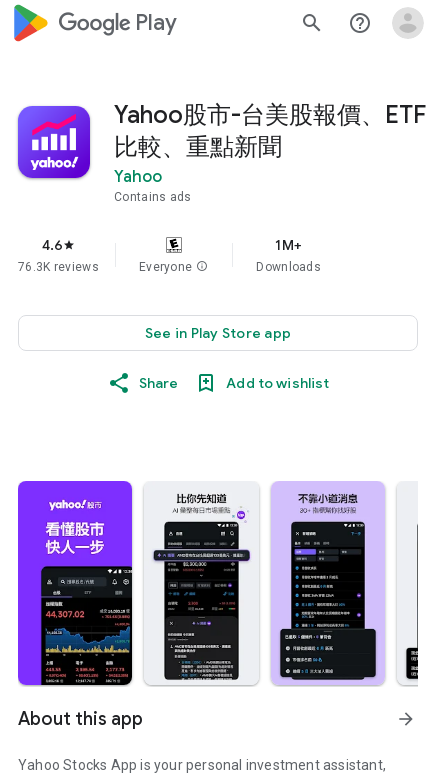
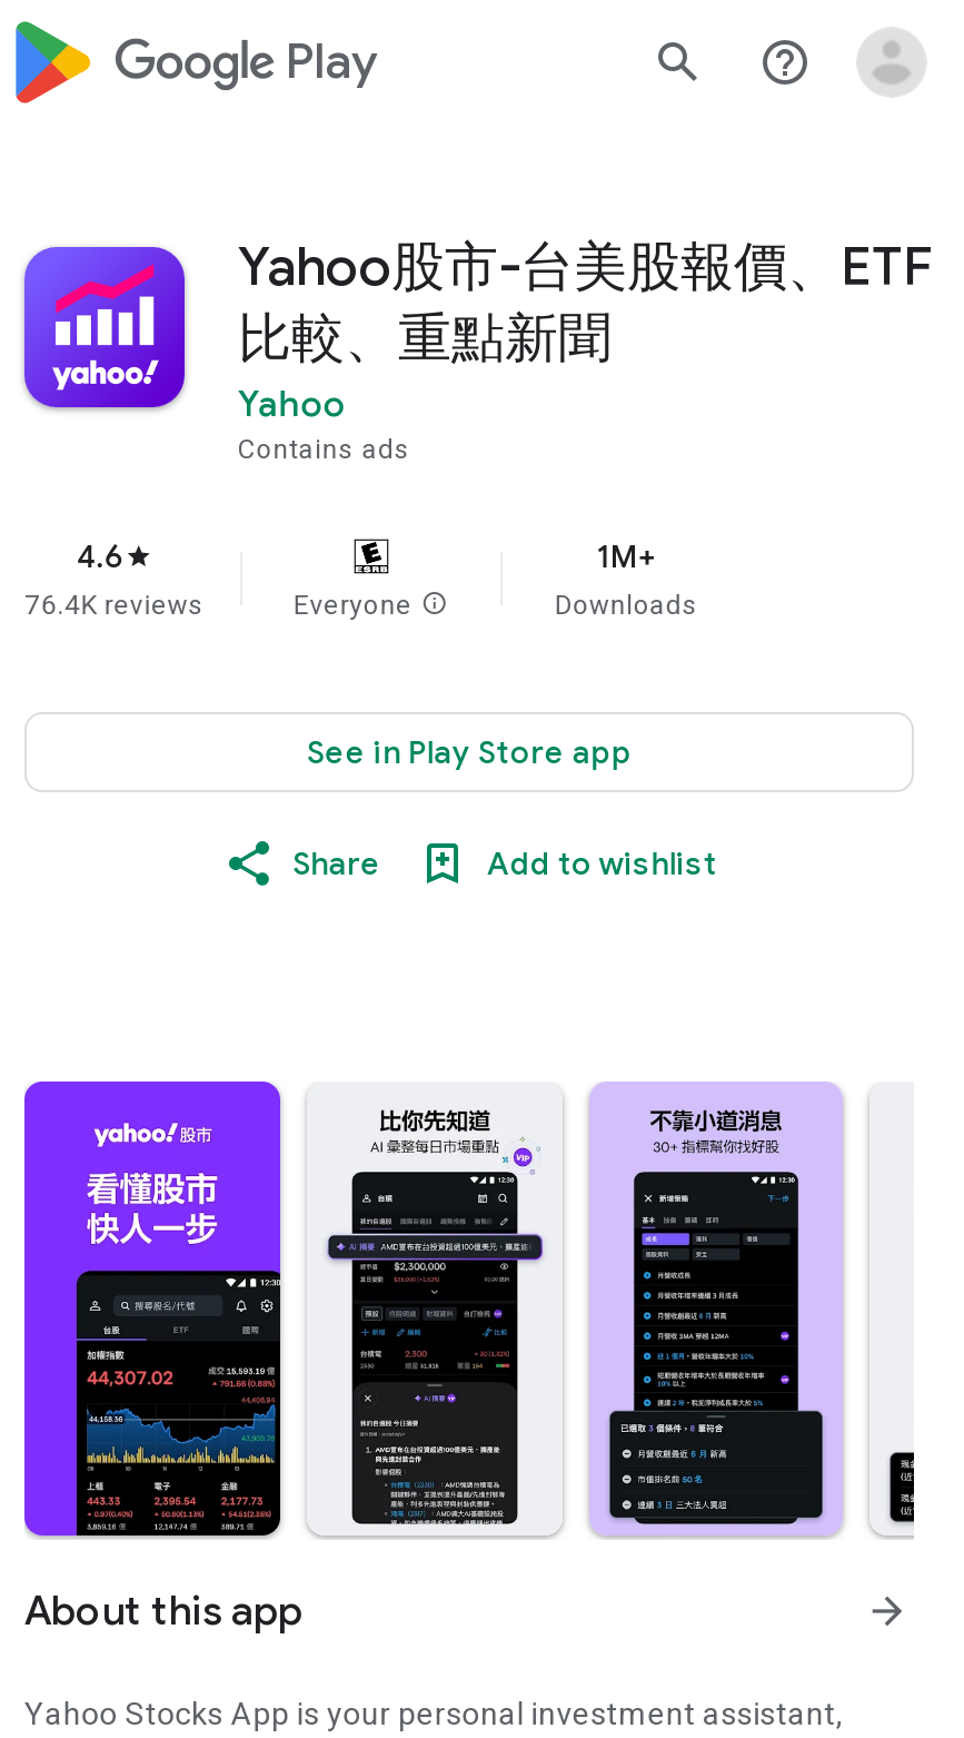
[18,260,99,274] 76.3K reviews -> [24,590,204,621] 76.4K reviews

